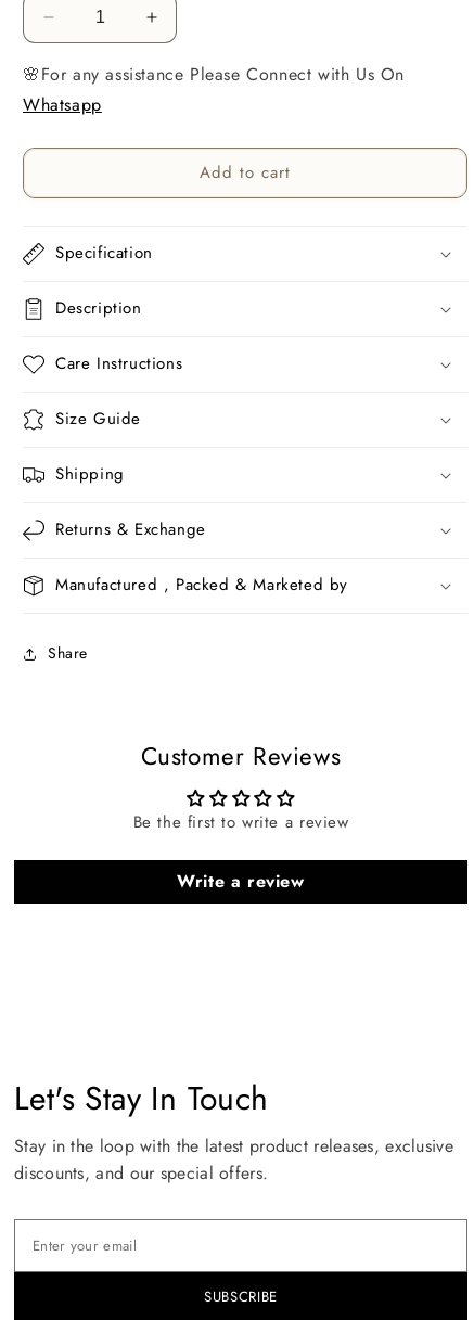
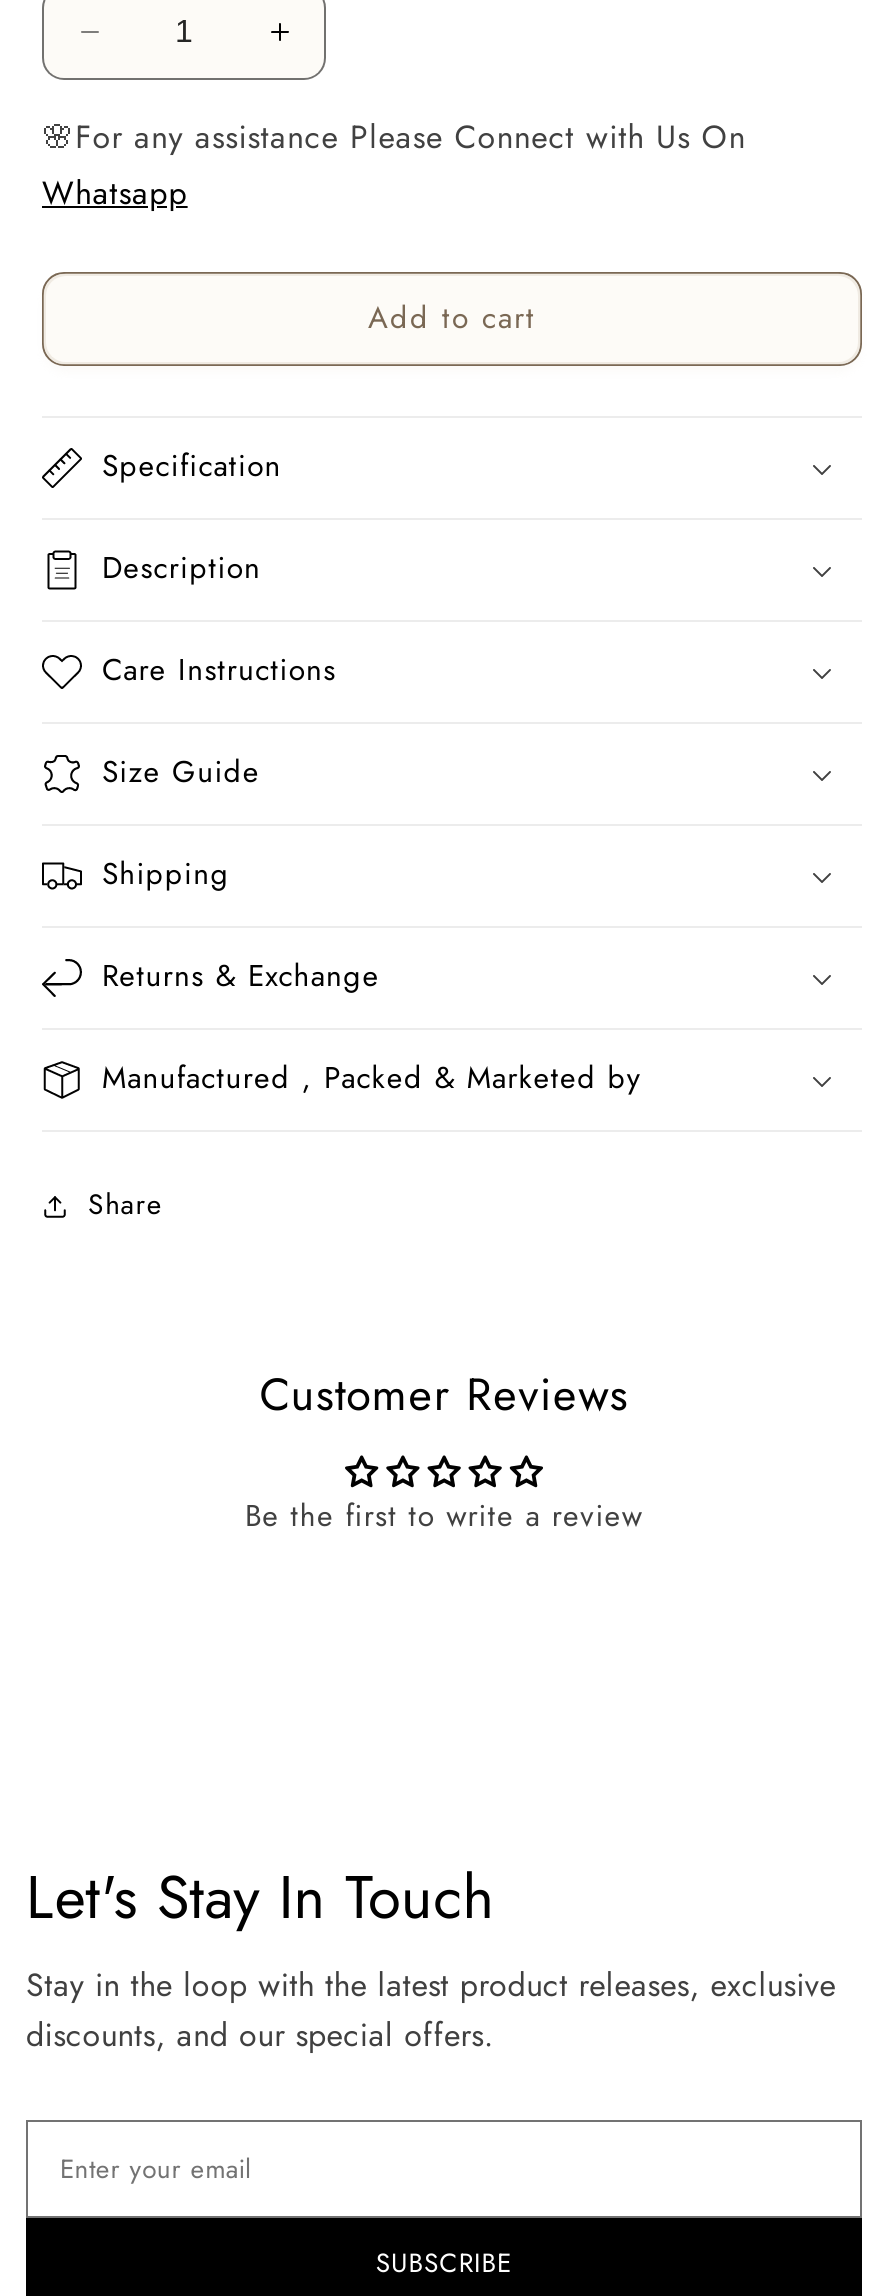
[177,868,304,893] Write a review -> none

